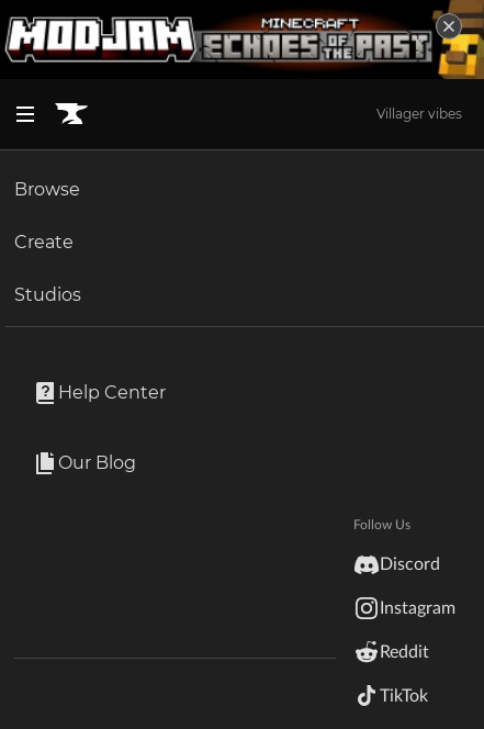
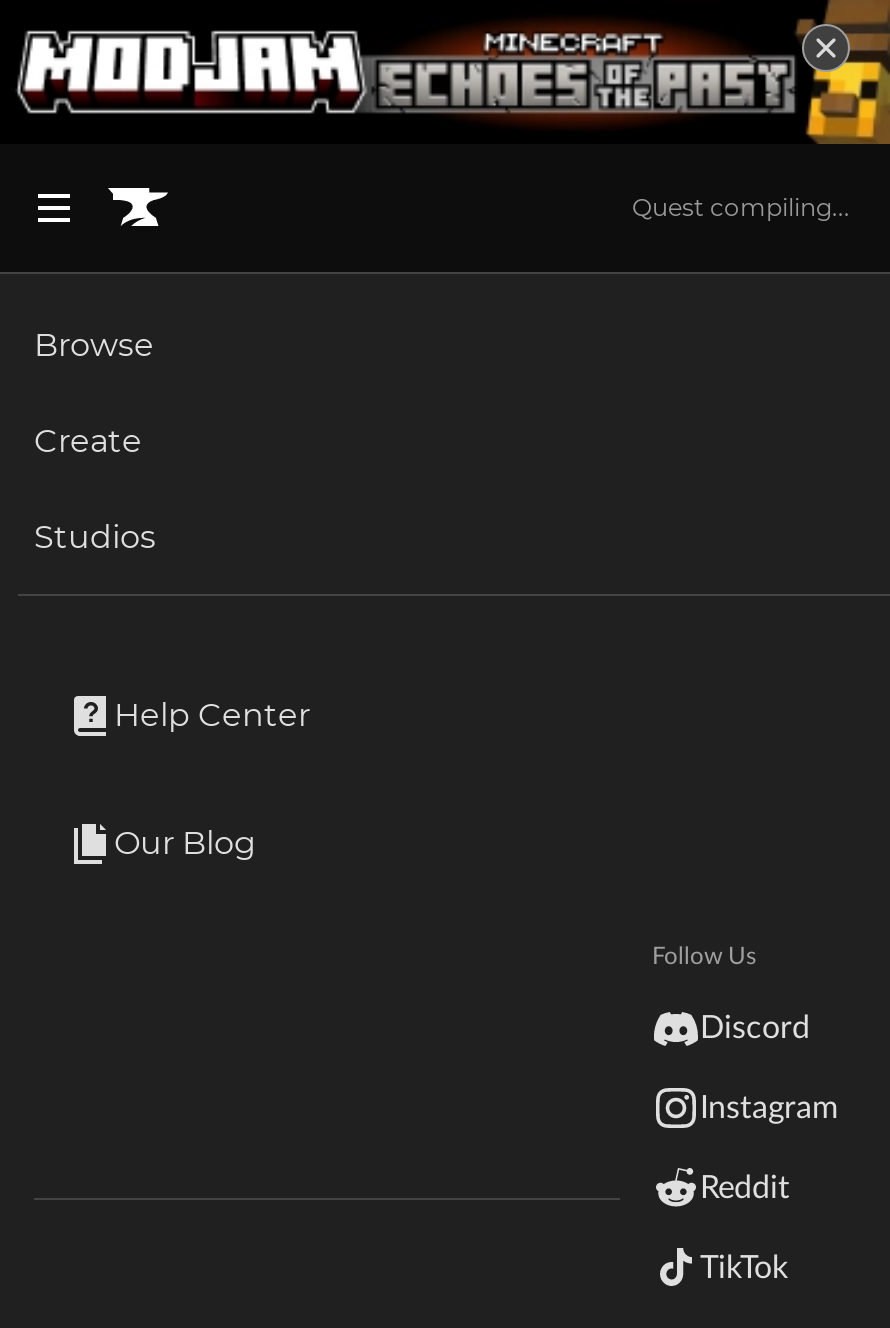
[376,105,462,122] Villager vibes -> [632,191,850,221] Quest compiling...

